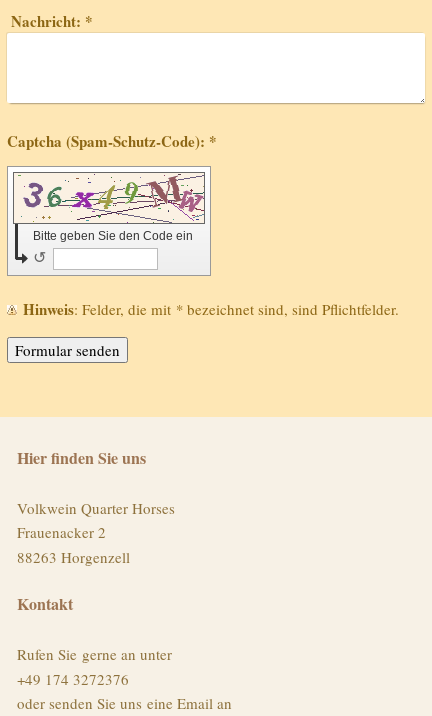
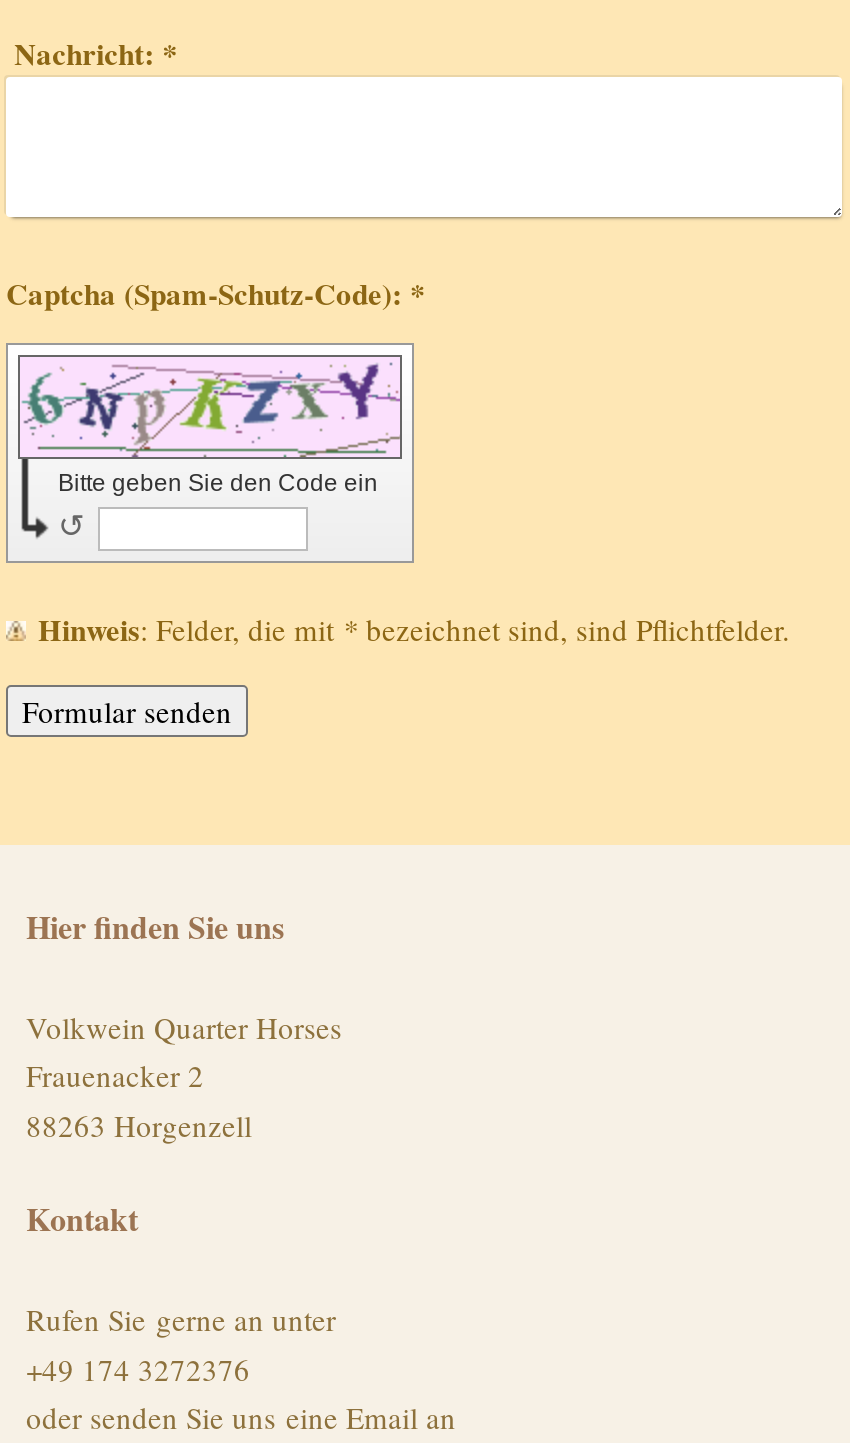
[14,173,205,224] [image] -> [20,357,402,459] [image]

